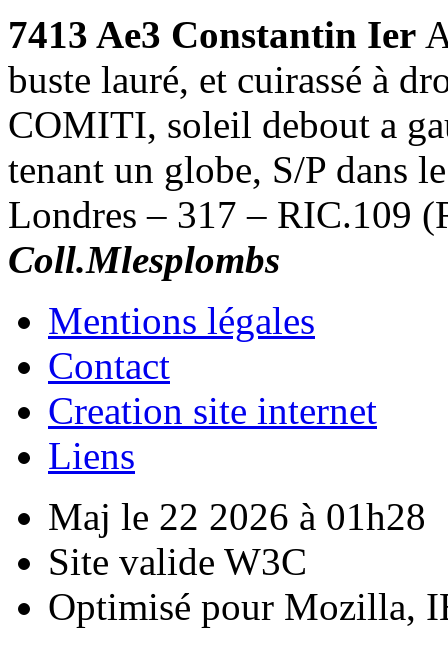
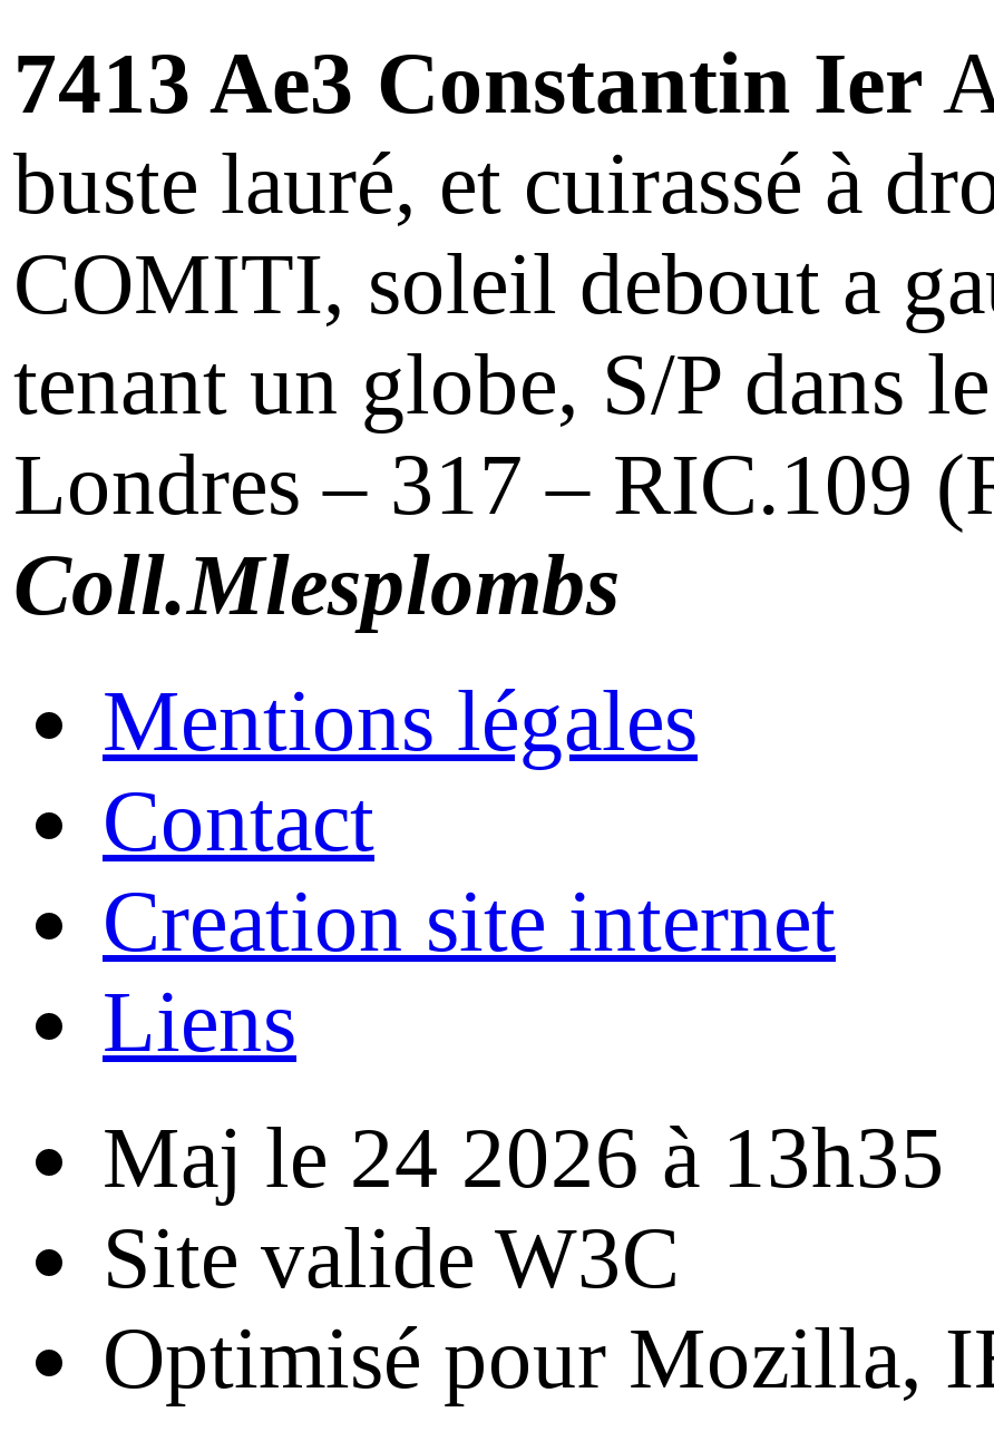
[48,495,426,538] Maj le 22 2026 à 01h28 -> [103,1108,945,1204] Maj le 24 2026 à 13h35

